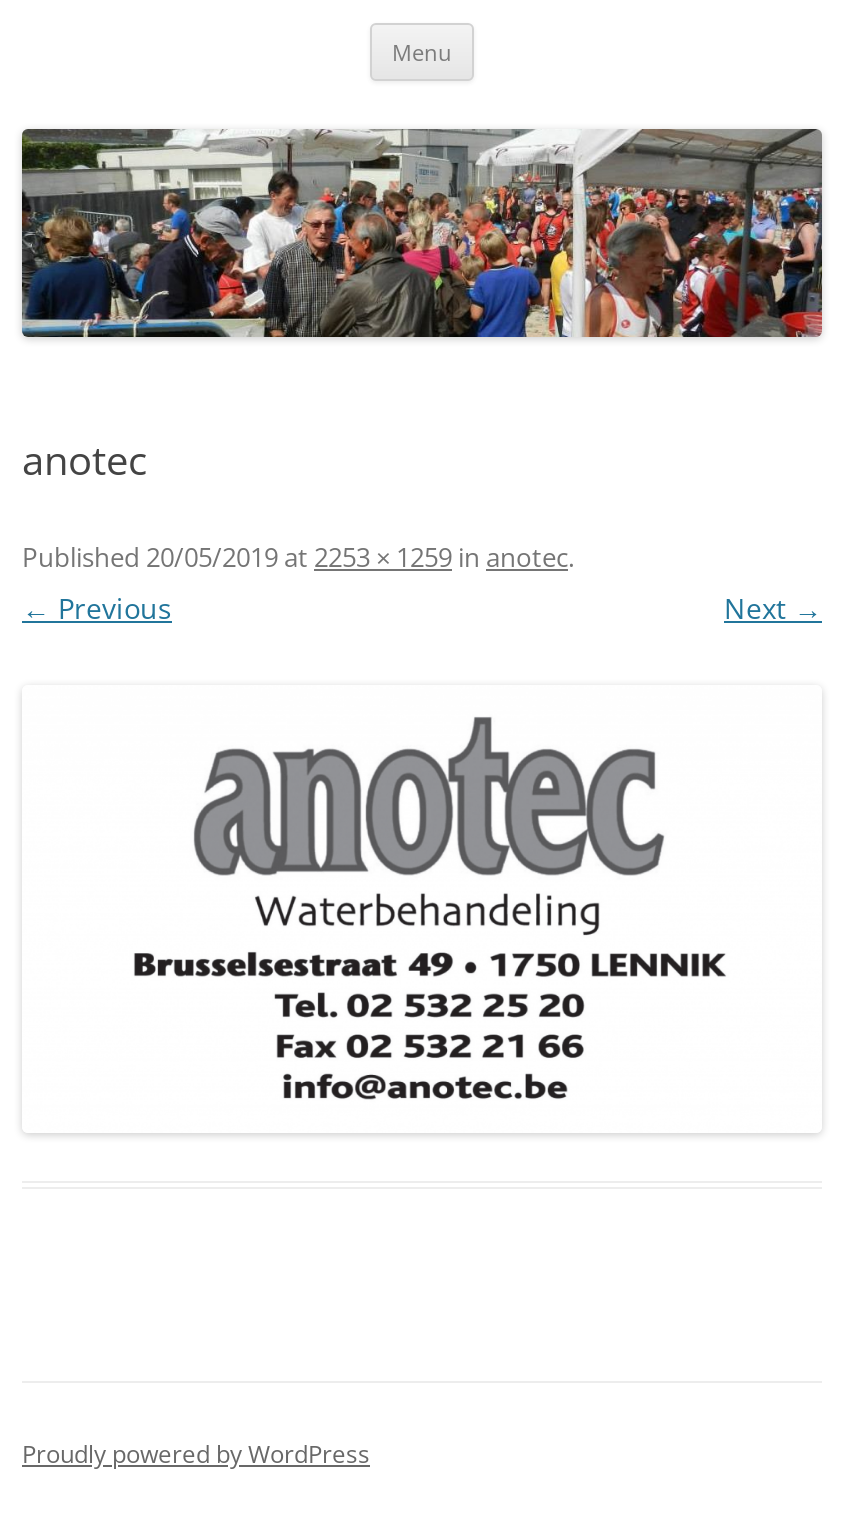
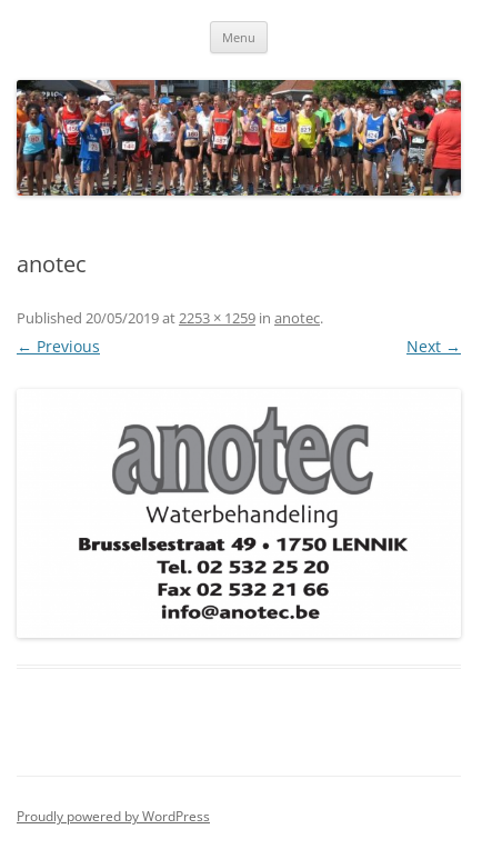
[20,127,824,339] [image] -> [16,79,462,197] [image]

